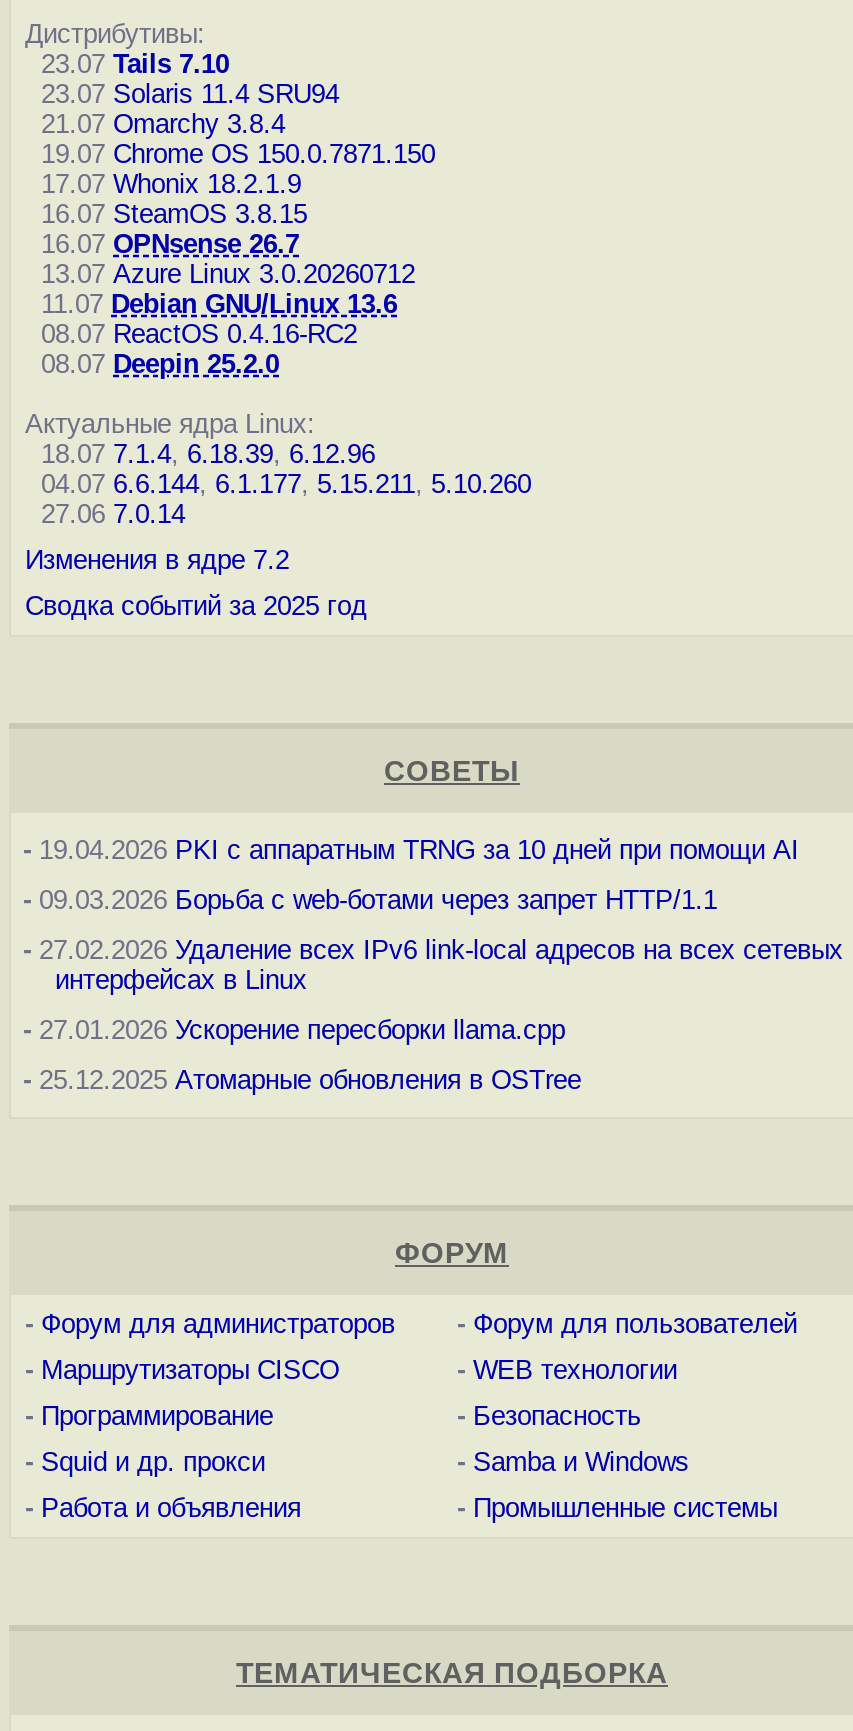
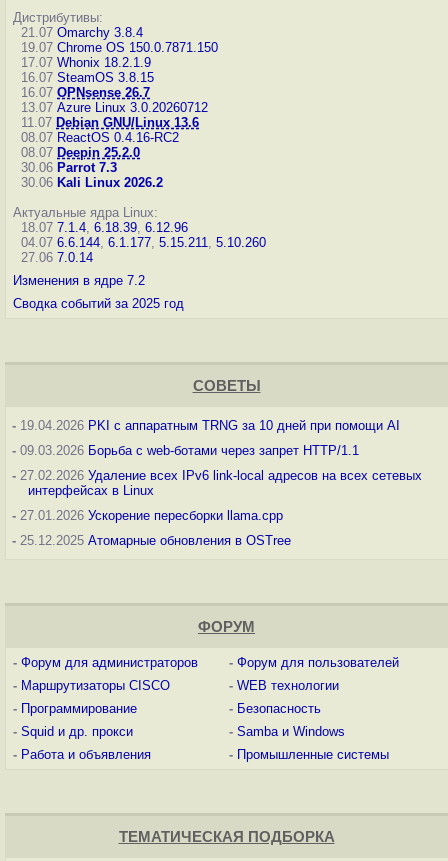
[25,49,339,109] 23.07 Tails 7.10 | 23.07 Solaris 11.4 SRU94 -> none
moved [25,109,435,379] -> [13,25,218,160]: 21.07 Omarchy 3.8.4 | 19.07 Chrome OS 150.0.7871.150 | 17.07 Whonix 18.2.1.9 | ... | 08.07 ReactOS 0.4.16-RC2 | 08.07 Deepin 25.2.0
none -> [13,160,163,190] 30.06 Parrot 7.3 | 30.06 Kali Linux 2026.2

